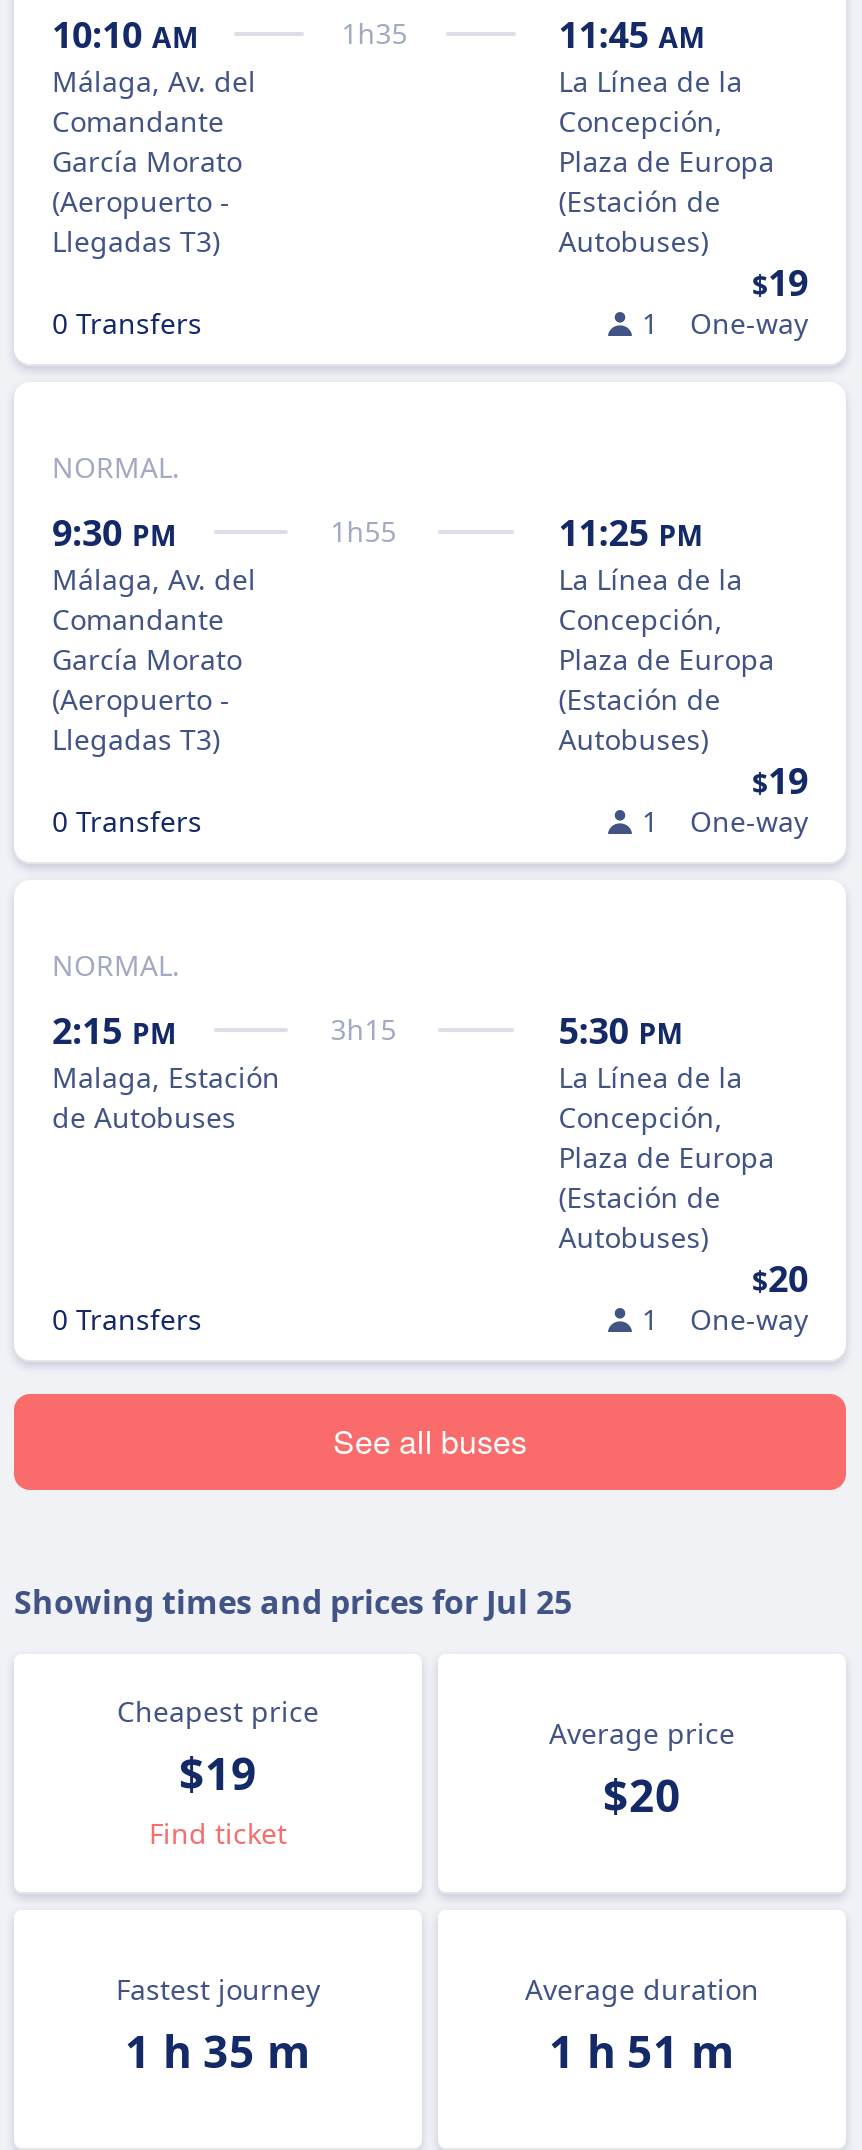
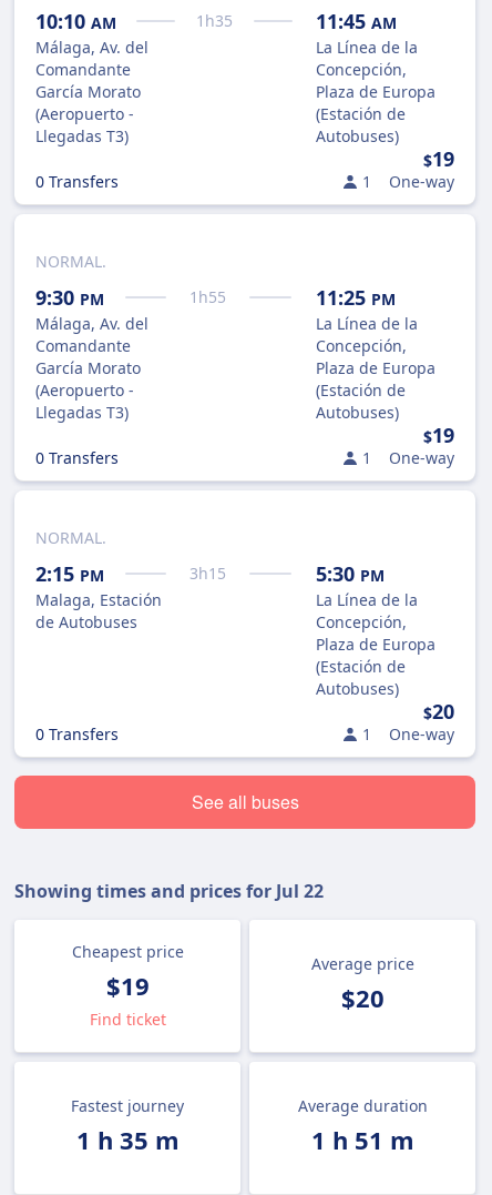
[14,1580,572,1624] Showing times and prices for Jul 25 -> [14,879,324,903] Showing times and prices for Jul 22

